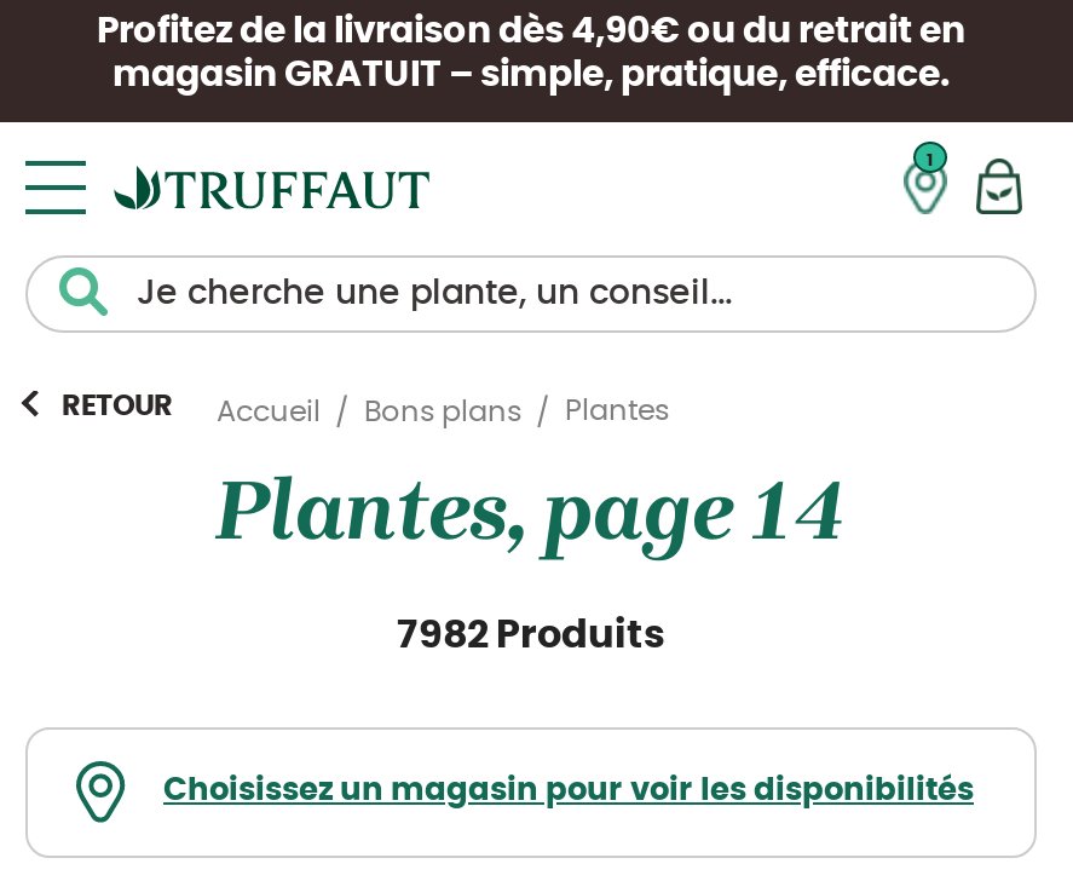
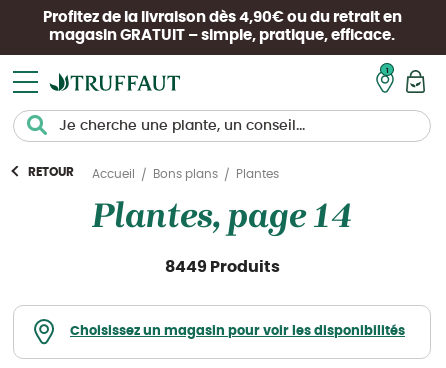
[397,616,665,655] 7982 Produits -> [164,259,279,275] 8449 Produits

